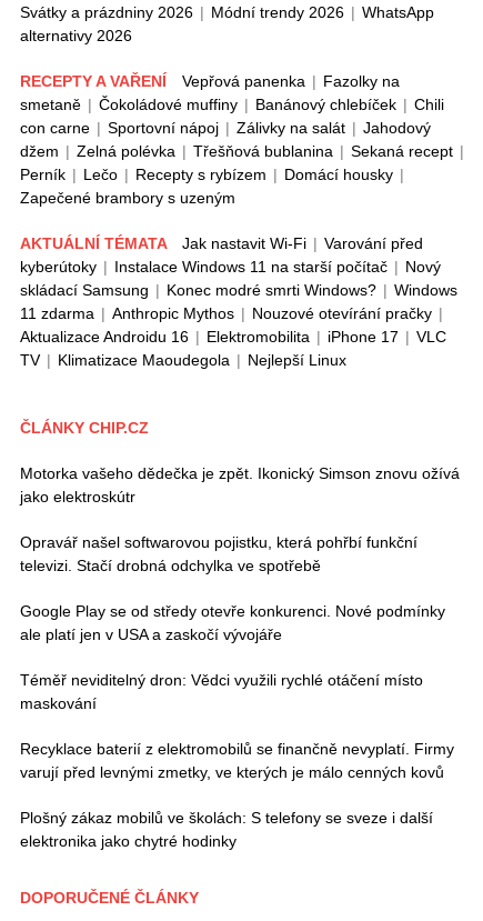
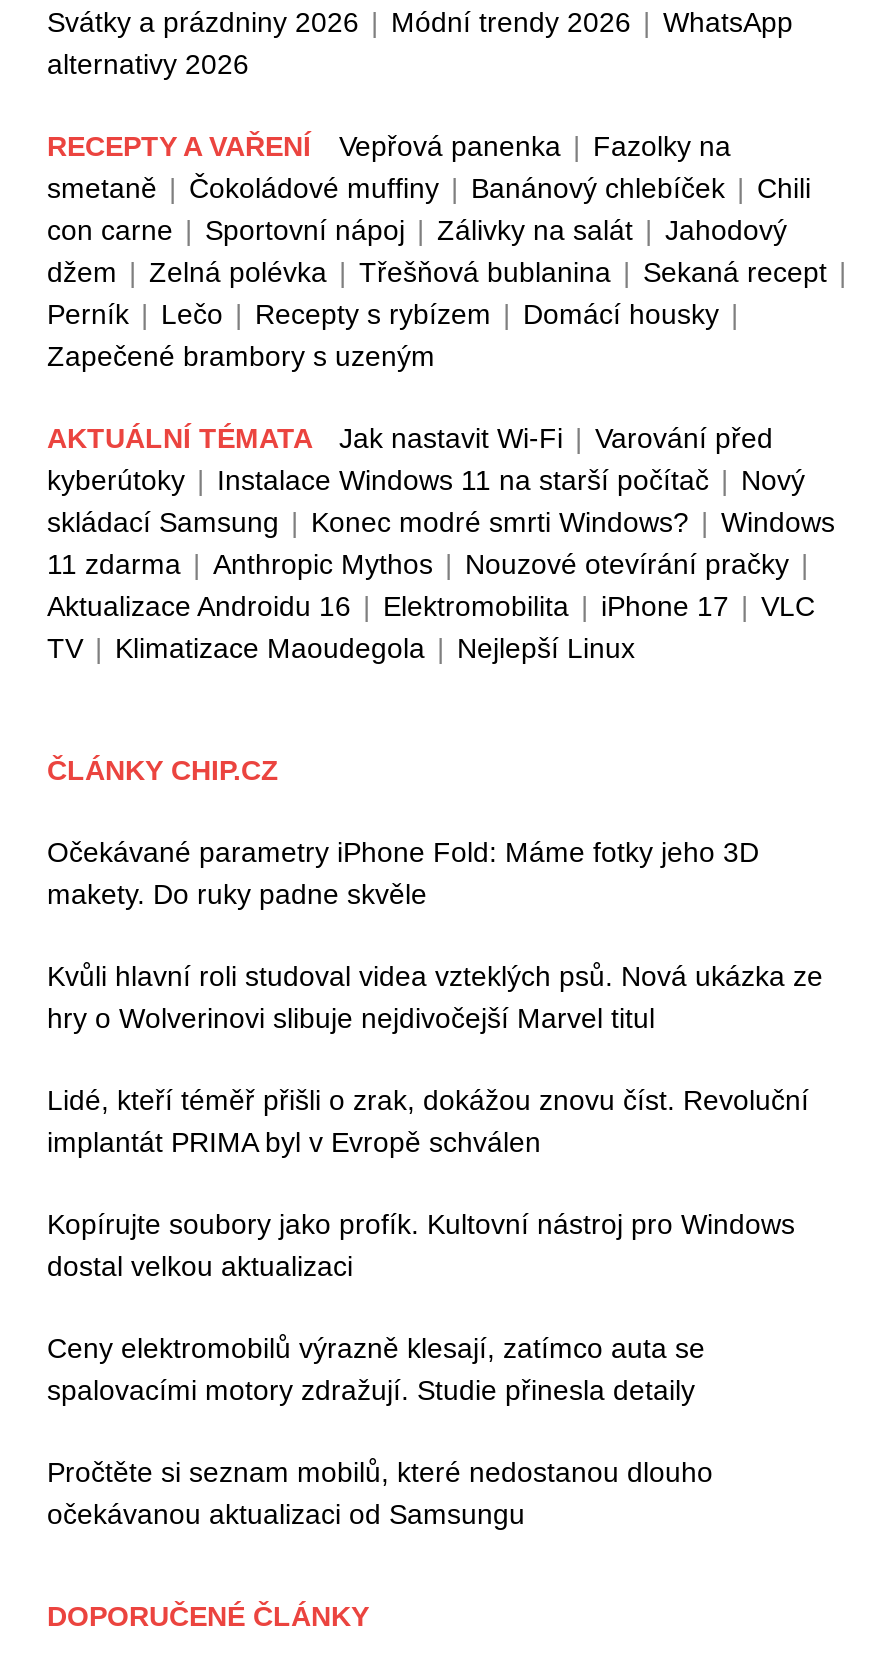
[20,465,460,506] Motorka vašeho dědečka je zpět. Ikonický Simson znovu ožívá | jako elektroskútr -> [47,836,759,910] Očekávané parametry iPhone Fold: Máme fotky jeho 3D | makety. Do ruky padne skvěle
[20,533,417,575] Opravář našel softwarovou pojistku, která pohřbí funkční | televizi. Stačí drobná odchylka ve spotřebě -> [47,960,823,1034] Kvůli hlavní roli studoval videa vzteklých psů. Nová ukázka ze | hry o Wolverinovi slibuje nejdivočejší Marvel titul
[20,602,445,643] Google Play se od středy otevře konkurenci. Nové podmínky | ale platí jen v USA a zaskočí vývojáře -> [47,1084,809,1158] Lidé, kteří téměř přišli o zrak, dokážou znovu číst. Revoluční | implantát PRIMA byl v Evropě schválen
[20,671,423,712] Téměř neviditelný dron: Vědci využili rychlé otáčení místo | maskování -> [47,1208,795,1282] Kopírujte soubory jako profík. Kultovní nástroj pro Windows | dostal velkou aktualizaci
[20,740,454,781] Recyklace baterií z elektromobilů se finančně nevyplatí. Firmy | varují před levnými zmetky, ve kterých je málo cenných kovů -> [47,1332,705,1406] Ceny elektromobilů výrazně klesají, zatímco auta se | spalovacími motory zdražují. Studie přinesla detaily
[20,809,433,850] Plošný zákaz mobilů ve školách: S telefony se sveze i další | elektronika jako chytré hodinky -> [47,1456,713,1530] Pročtěte si seznam mobilů, které nedostanou dlouho | očekávanou aktualizaci od Samsungu

